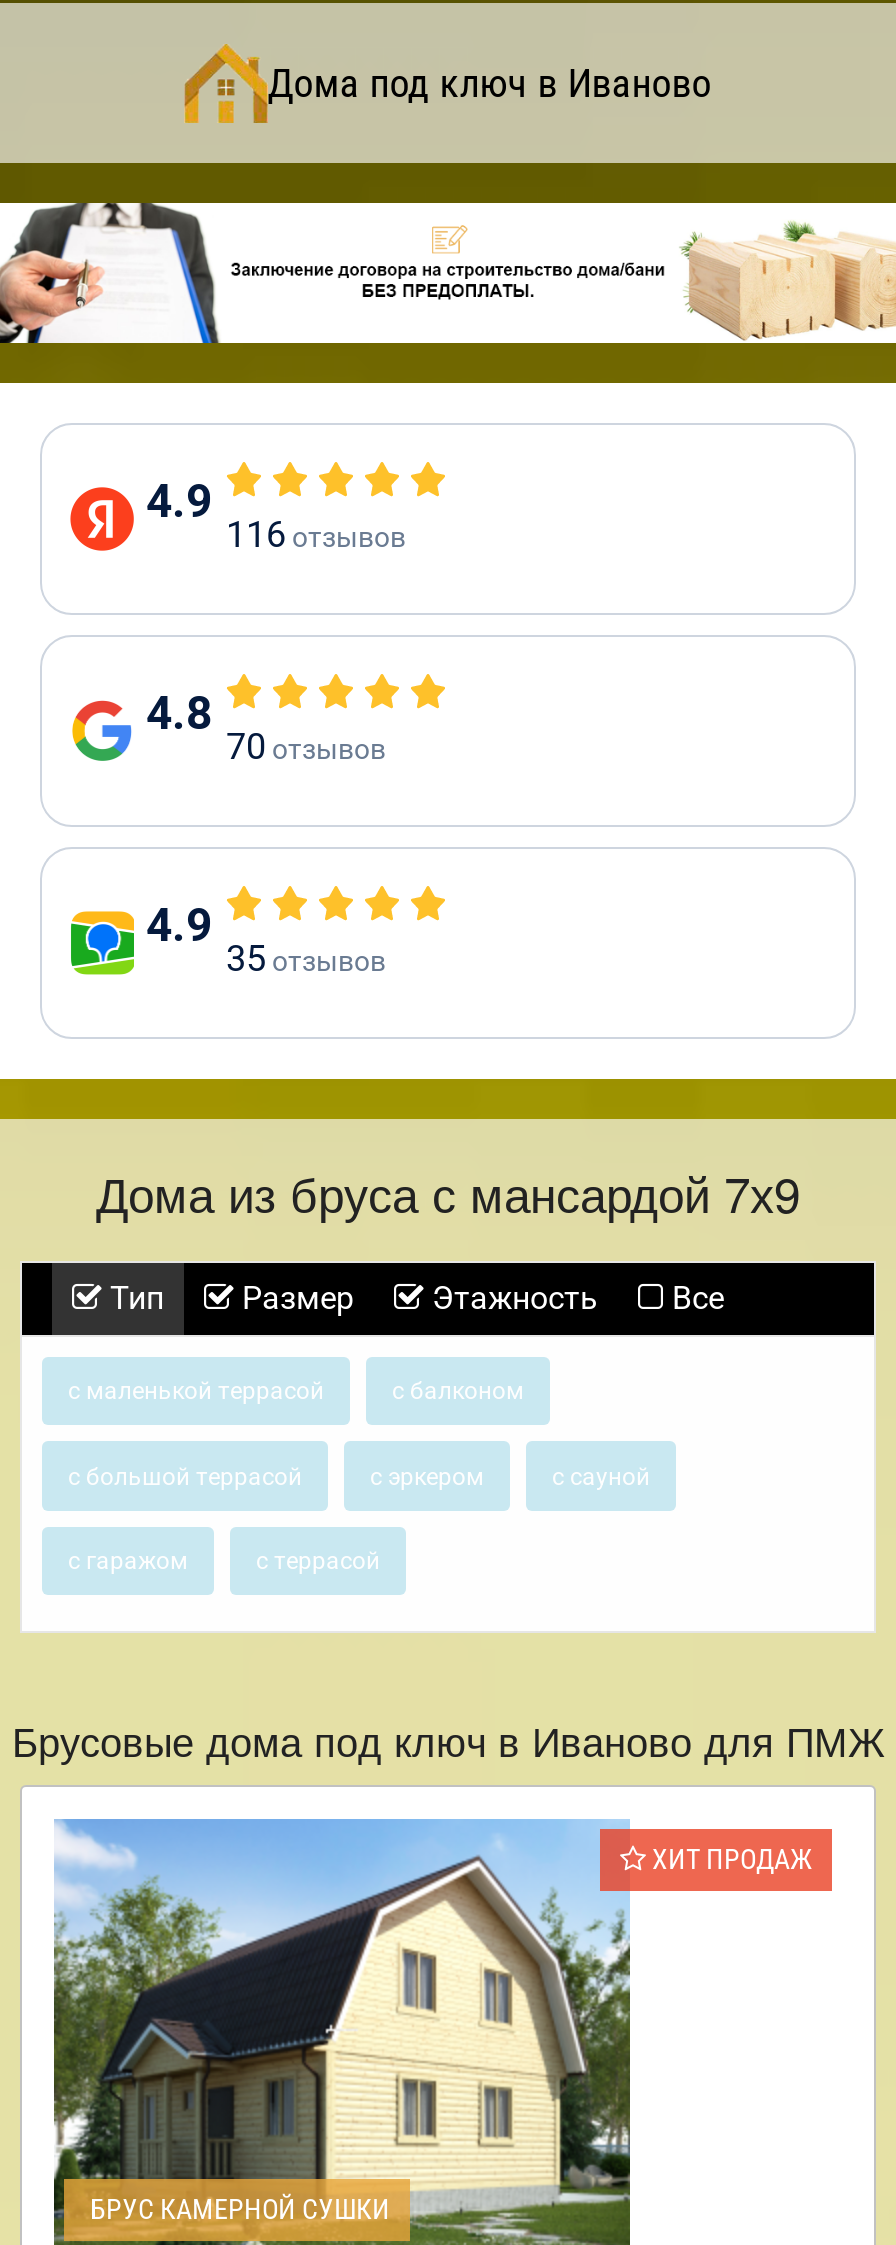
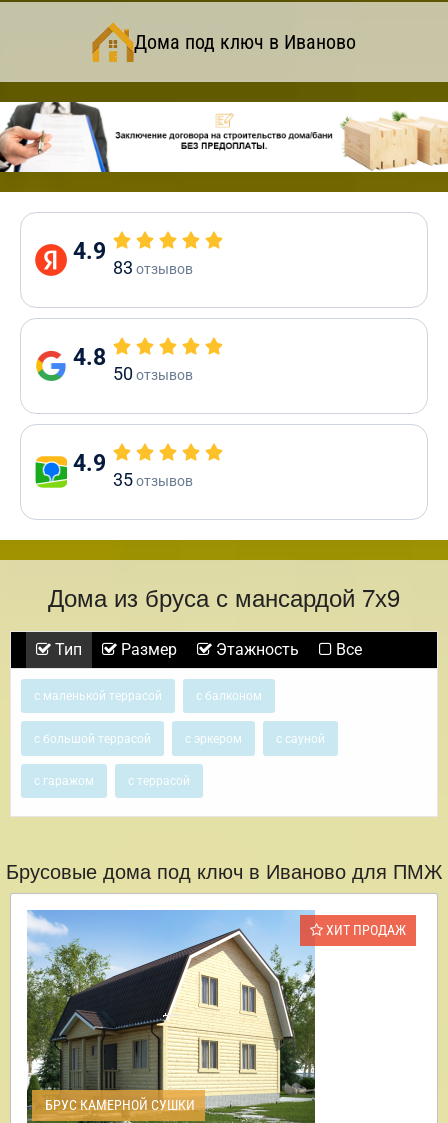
[226,513,406,555] 116 отзывов -> [113,257,193,278] 83 отзывов
[226,725,386,767] 70 отзывов -> [113,363,193,384] 50 отзывов

